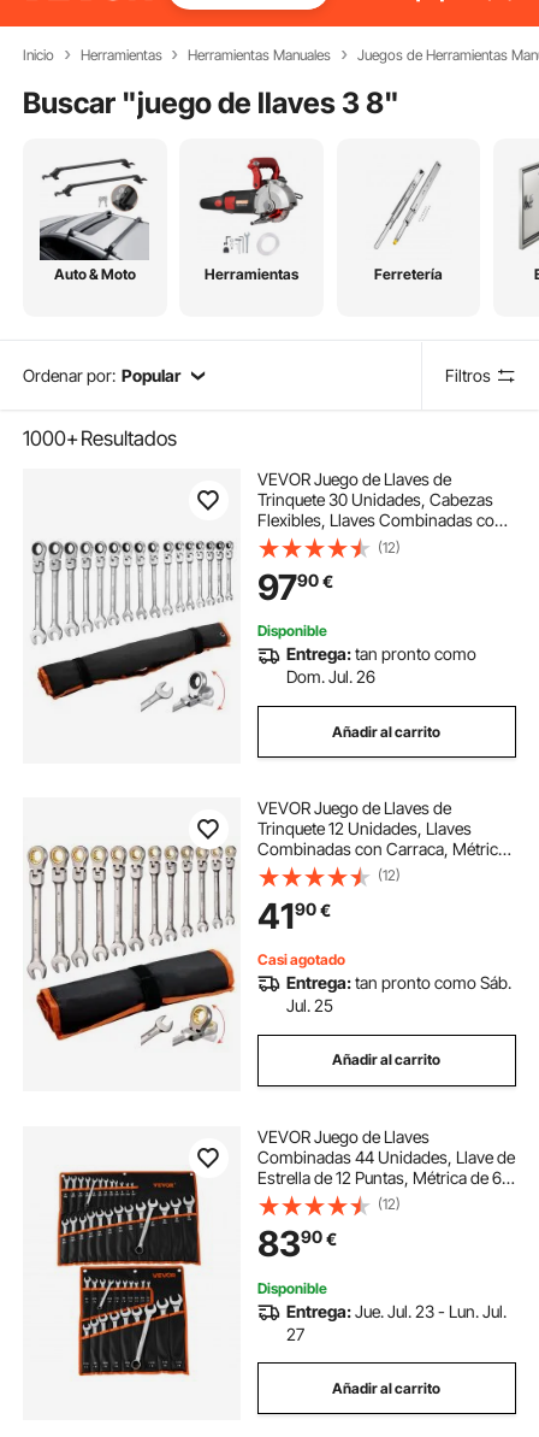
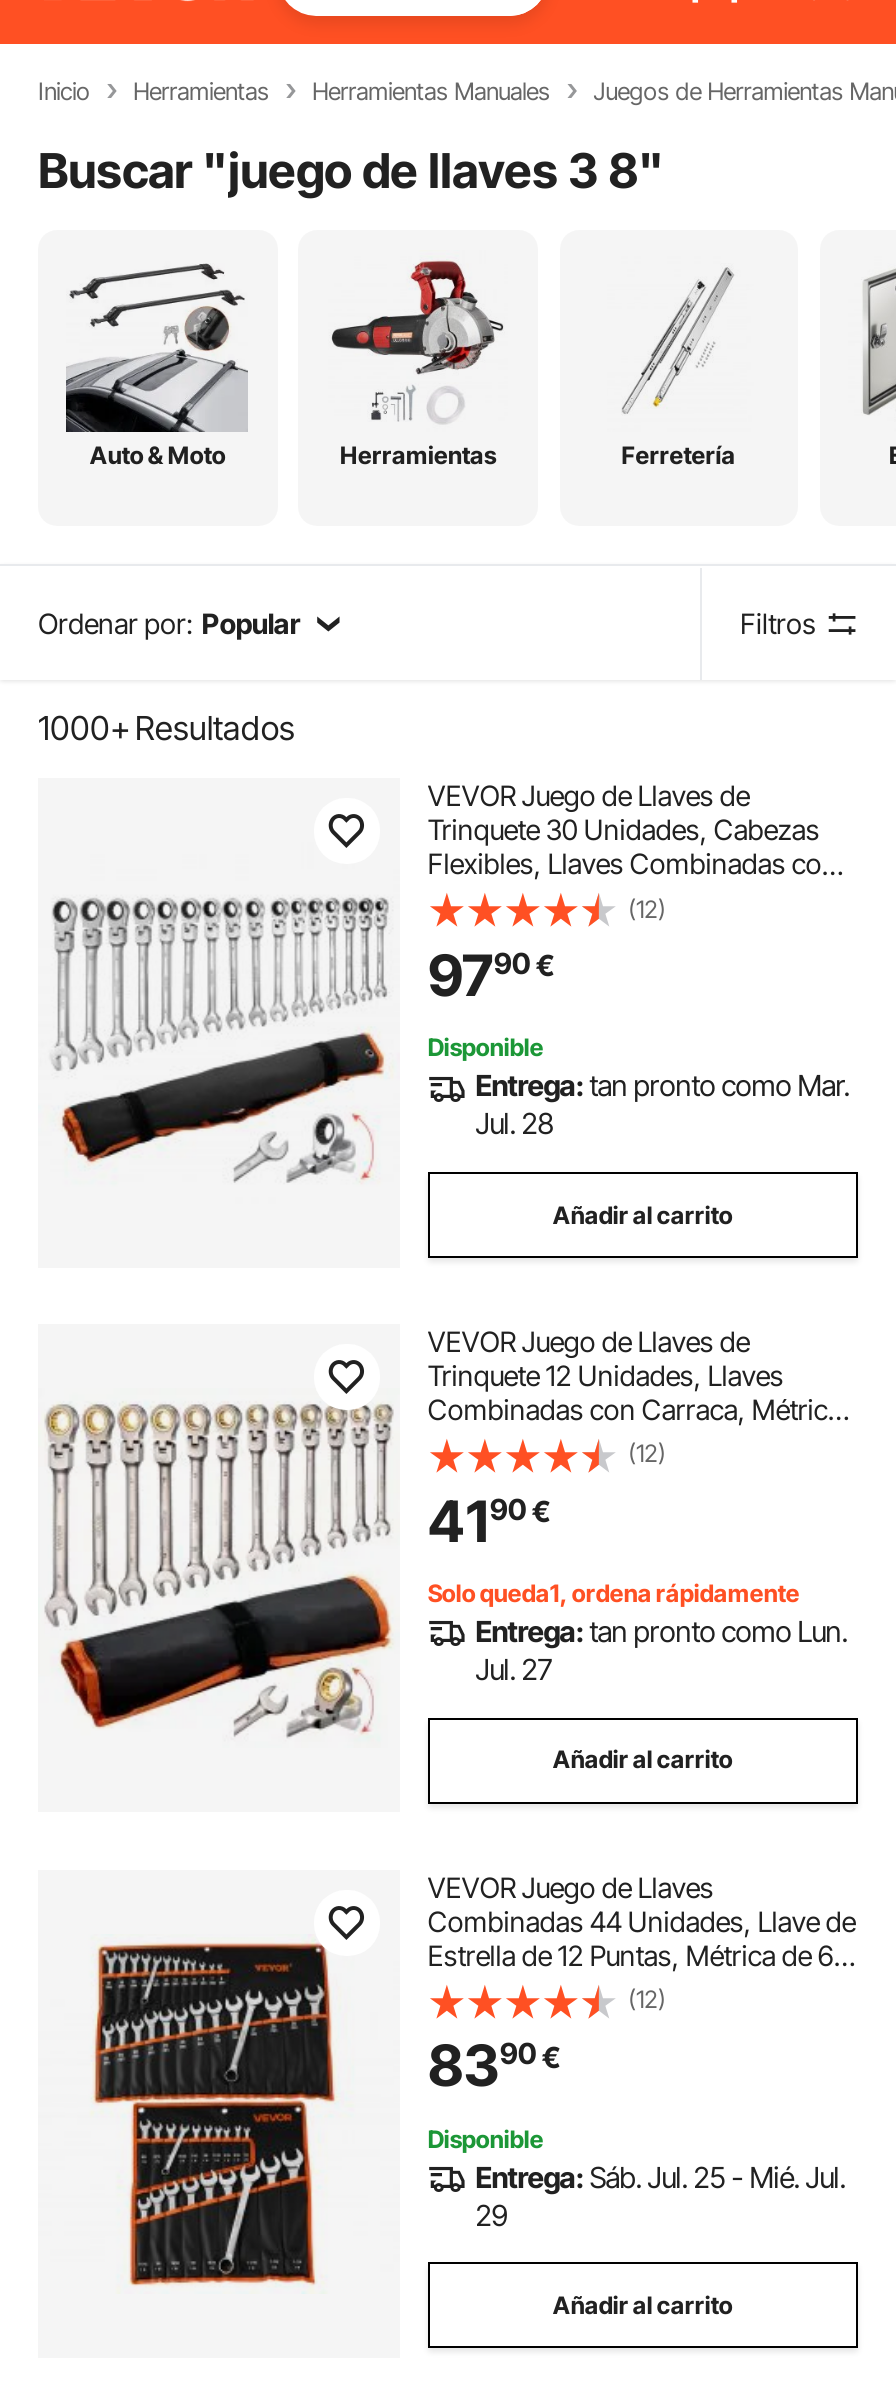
[286,644,476,687] Entrega: tan pronto como | Dom. Jul. 26 -> [475,1069,849,1141] Entrega: tan pronto como Mar. | Jul. 28
[257,950,511,1016] Casi agotado | Entrega: tan pronto como Sáb. | Jul. 25 -> [428,1578,847,1686] Solo queda1, ordena rápidamente | Entrega: tan pronto como Lun. | Jul. 27
[286,1301,506,1321] Entrega: Jue. Jul. 23 - Lun. Jul. -> [475,2160,845,2194] Entrega: Sáb. Jul. 25 - Mié. Jul.
[286,1324,304,1344] 27 -> [475,2198,507,2232] 29

